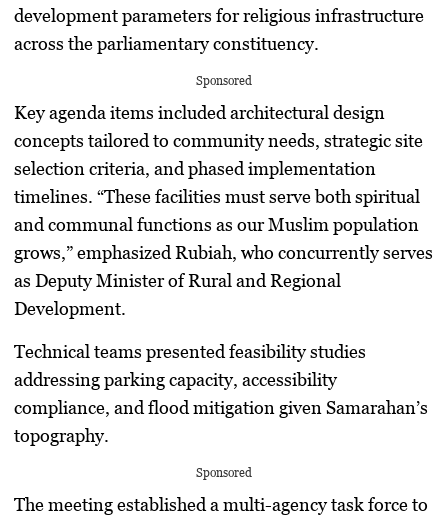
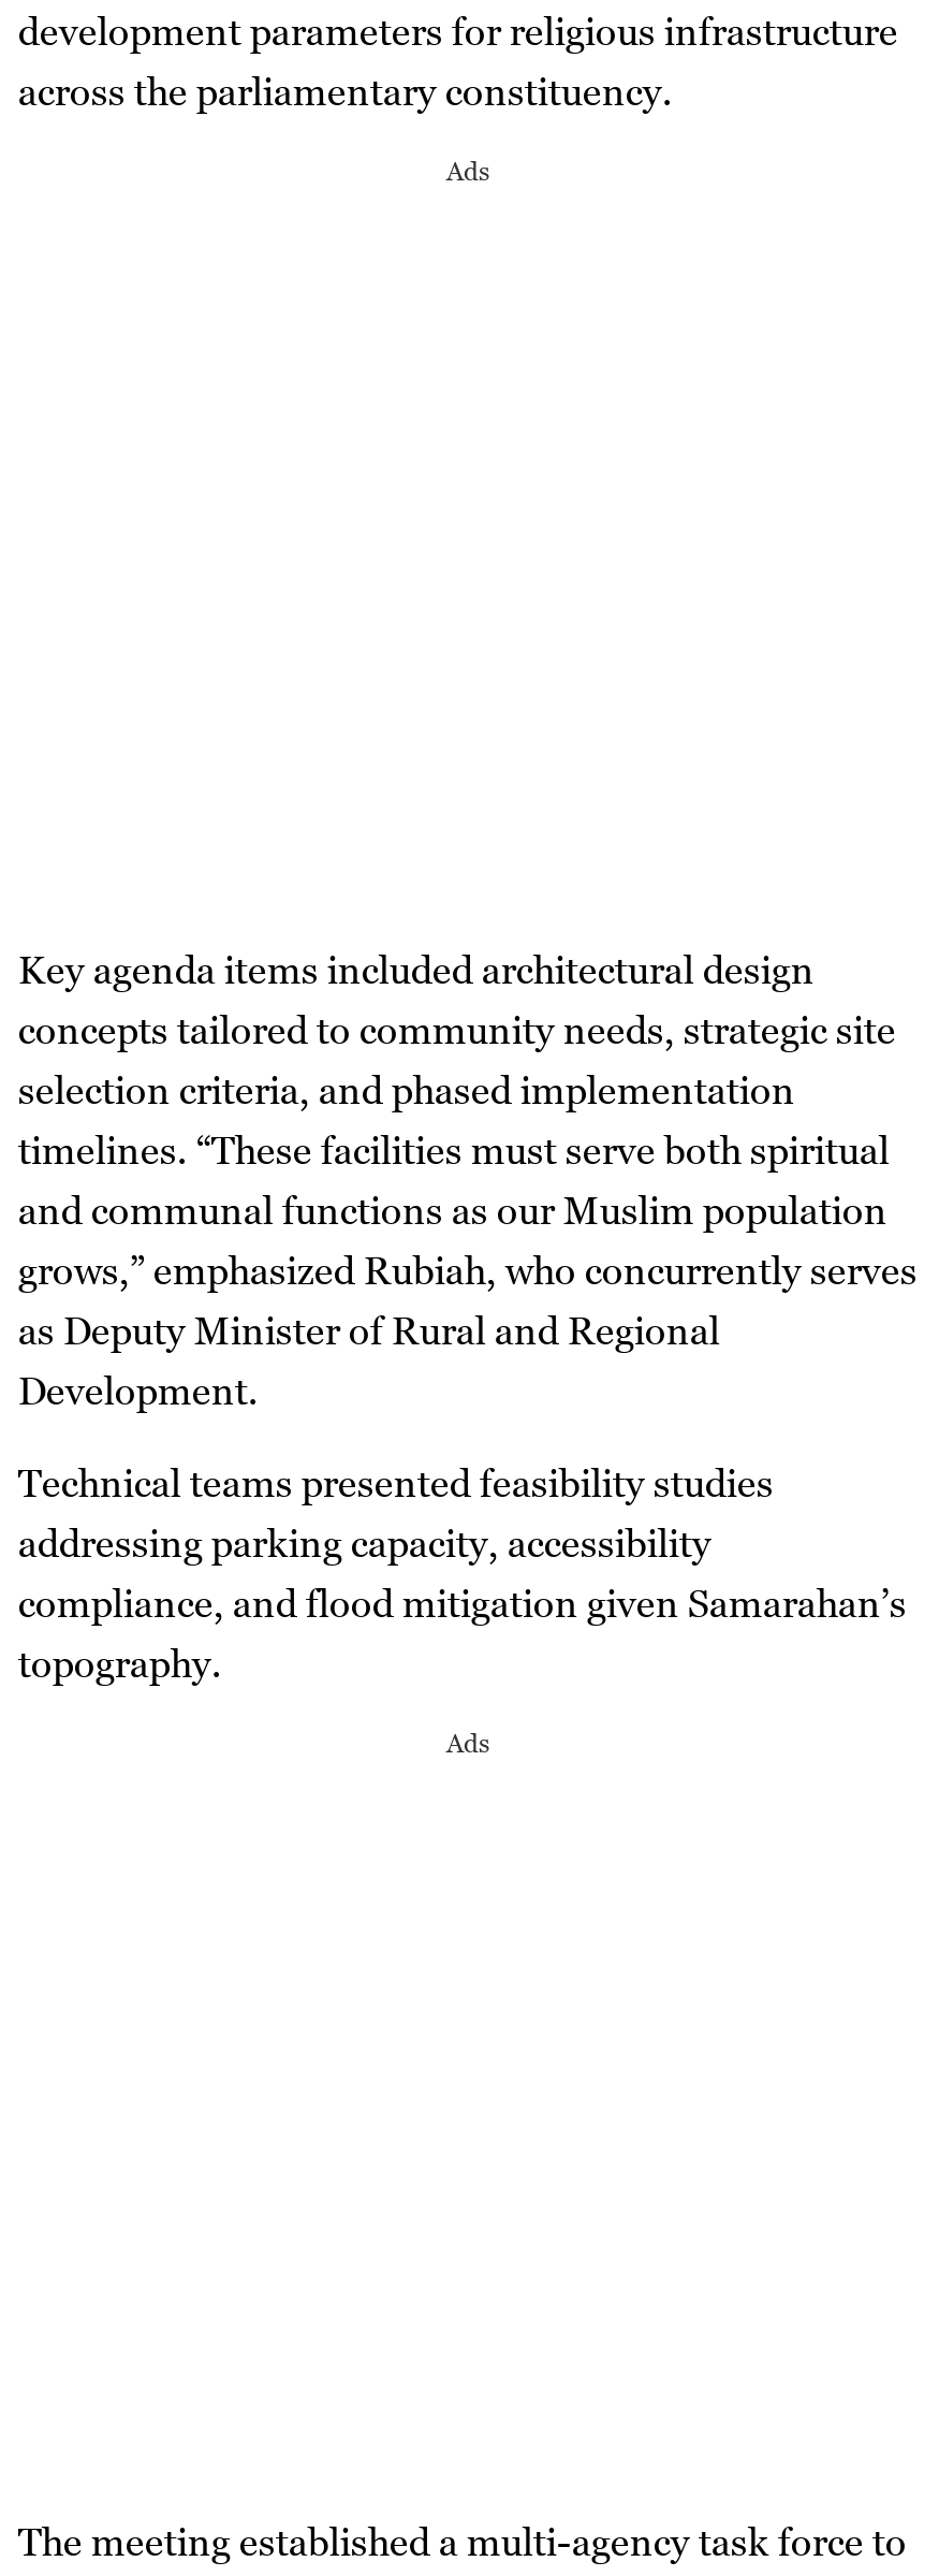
[196,73,252,88] Sponsored -> [446,155,489,187] Ads
[196,465,252,480] Sponsored -> [446,1727,489,1759] Ads

